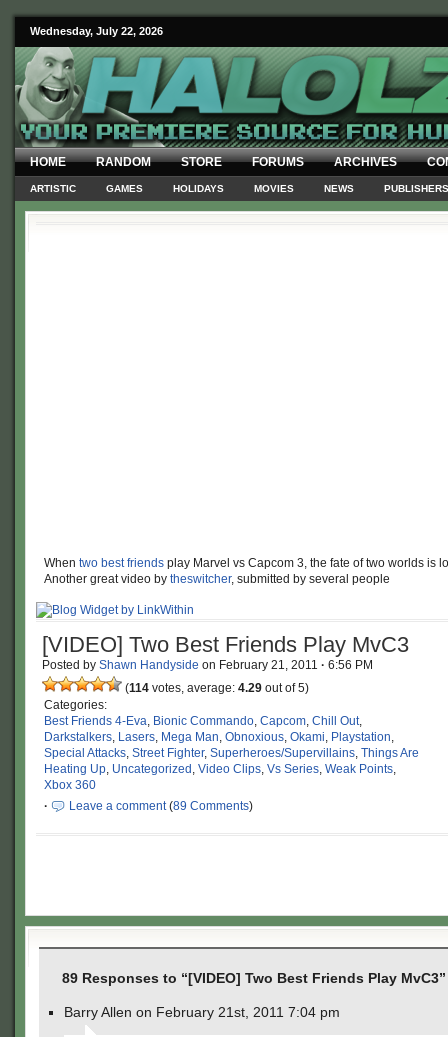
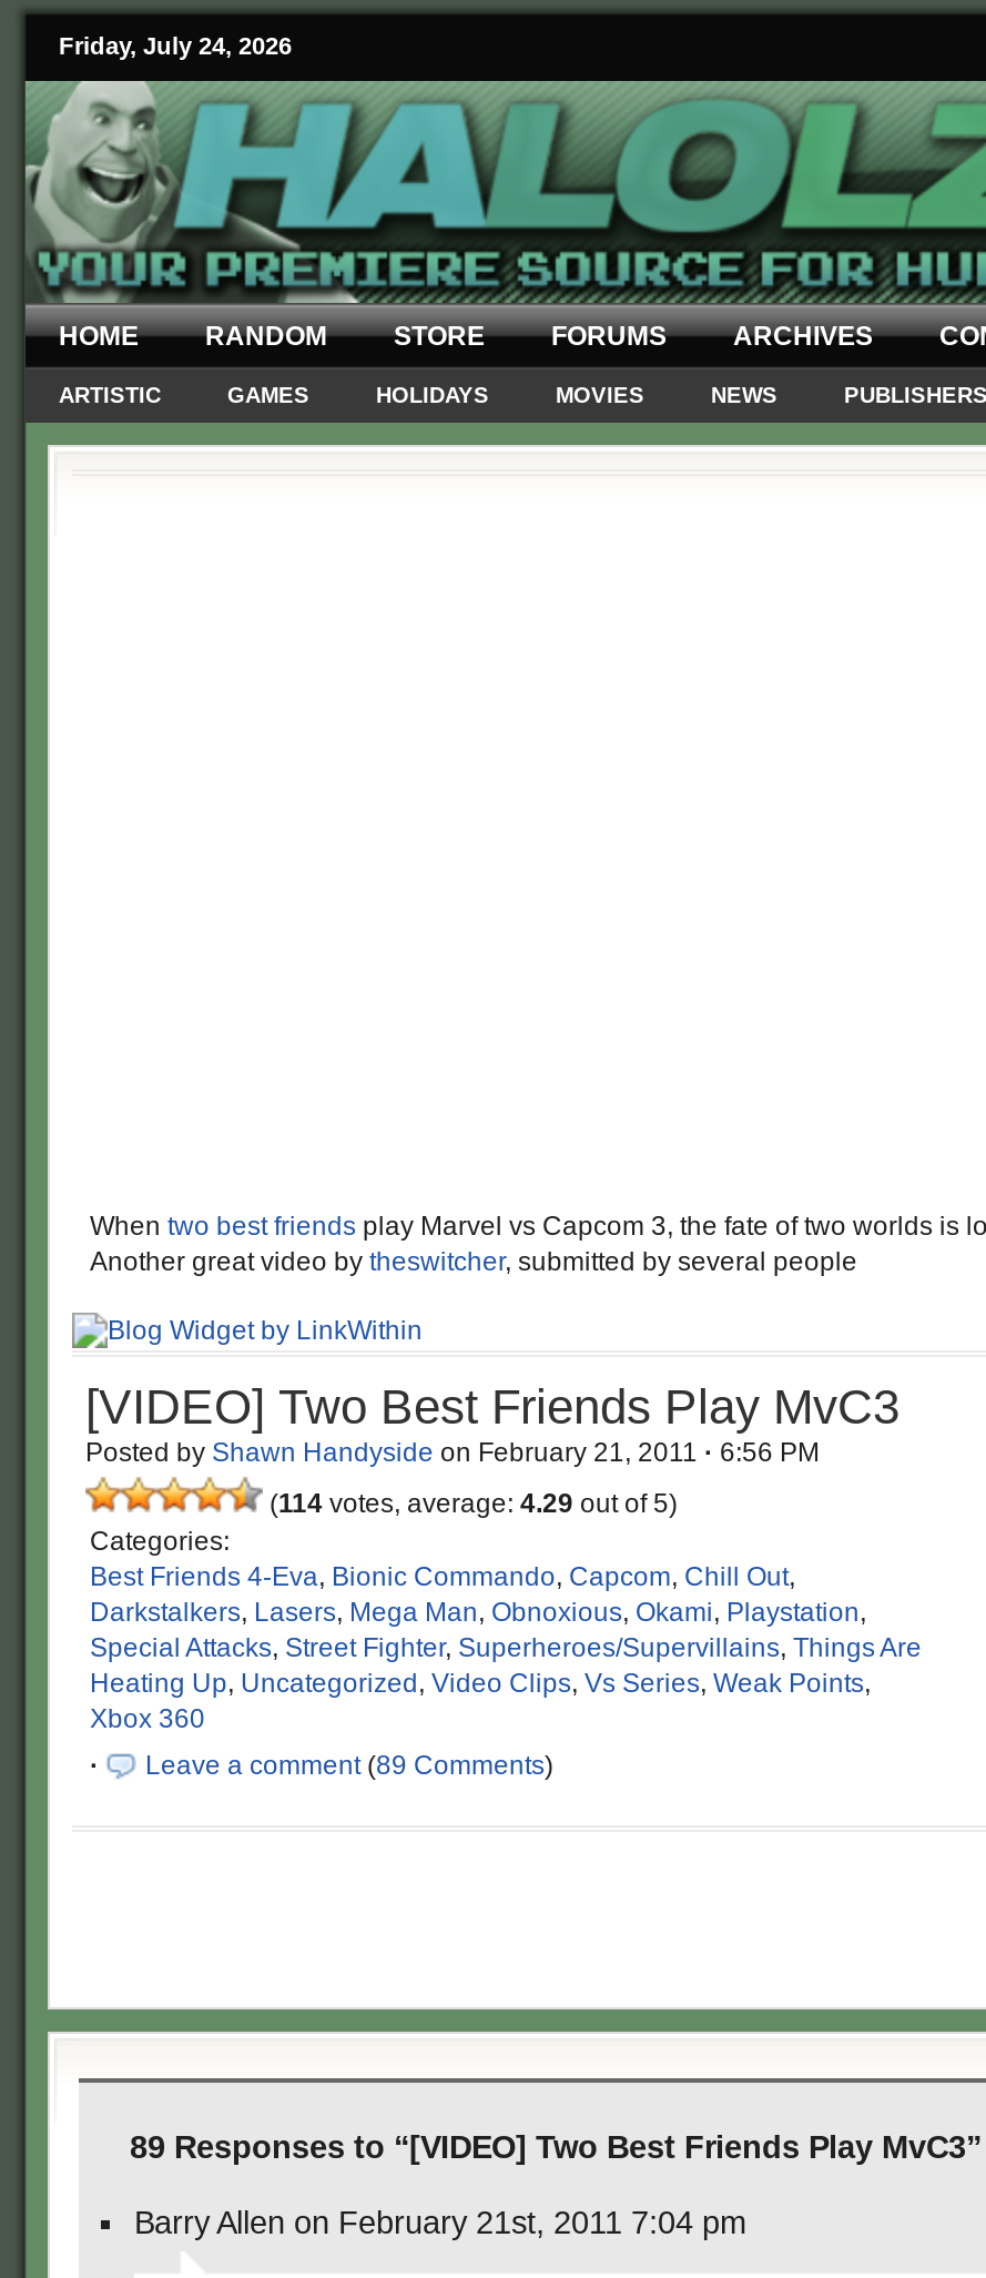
[30,25,163,37] Wednesday, July 22, 2026 -> [59,32,292,59] Friday, July 24, 2026

